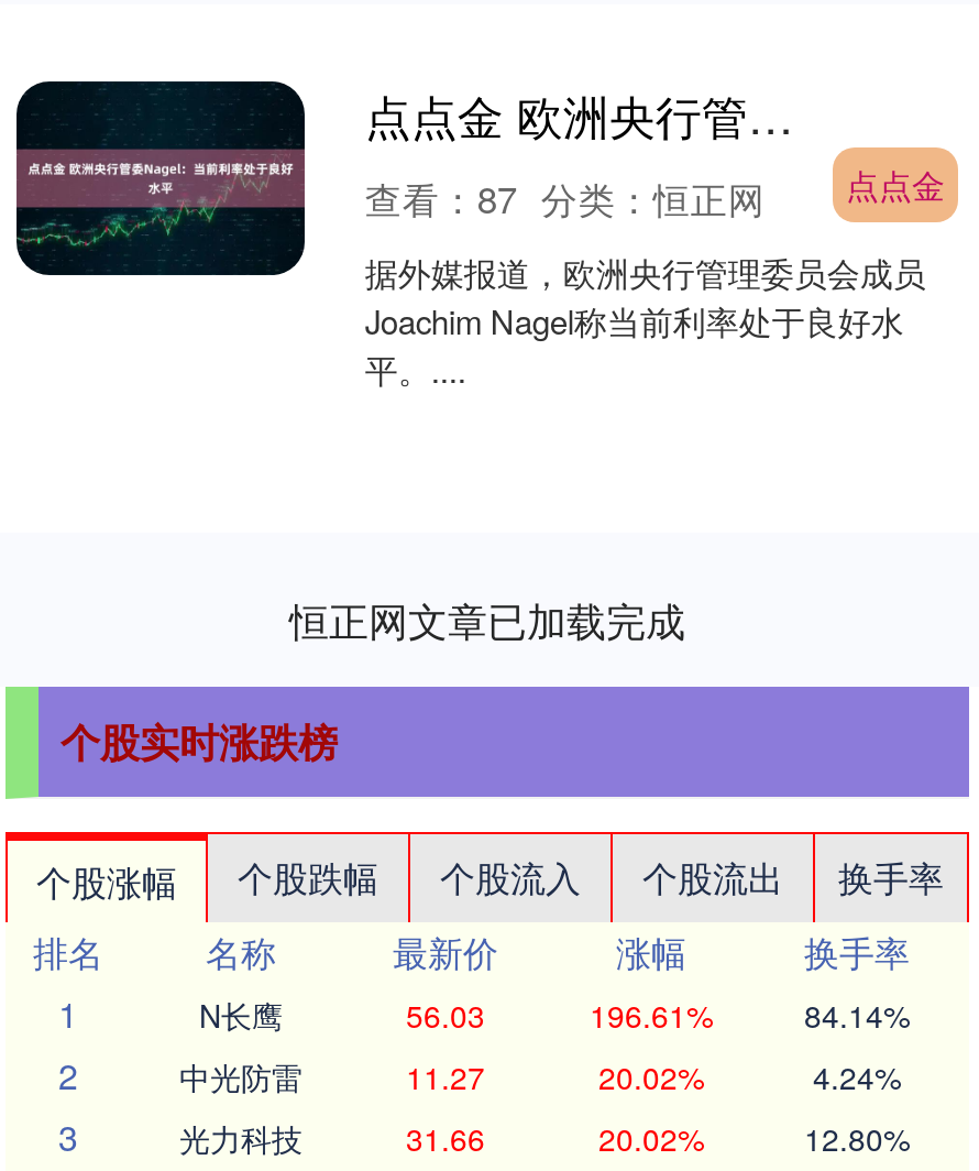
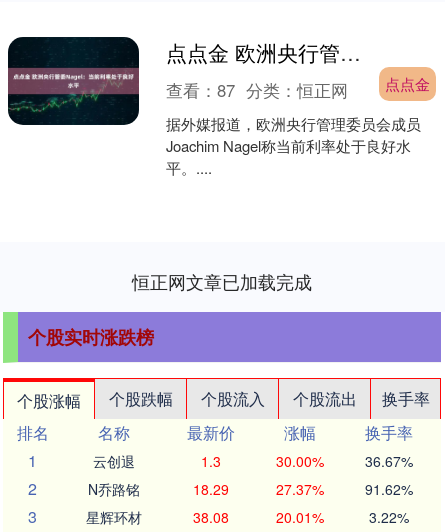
[199,993,910,1037] N长鹰 | 56.03 | 196.61% | 84.14% -> [93,451,412,471] 云创退 | 1.3 | 30.00% | 36.67%
[179,1054,901,1098] 中光防雷 | 11.27 | 20.02% | 4.24% -> [88,479,412,499] N乔路铭 | 18.29 | 27.37% | 91.62%
[179,1116,910,1160] 光力科技 | 31.66 | 20.02% | 12.80% -> [86,507,408,527] 星辉环材 | 38.08 | 20.01% | 3.22%

